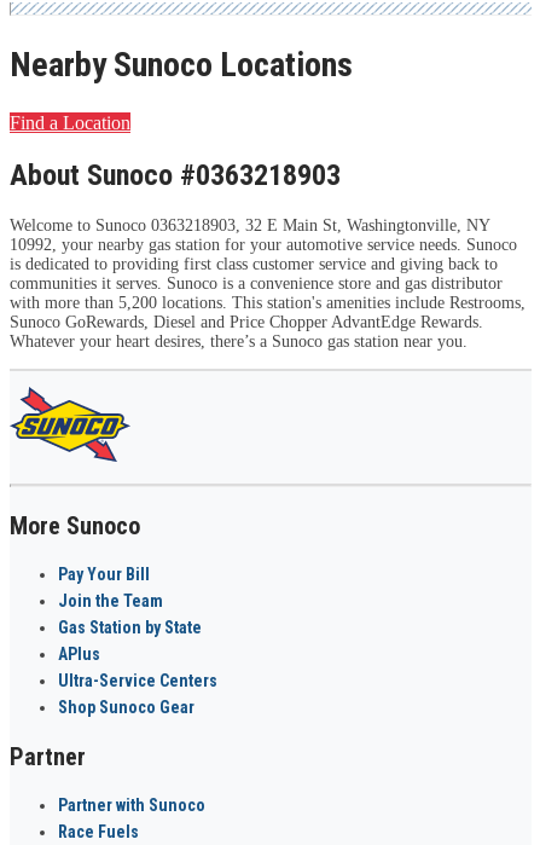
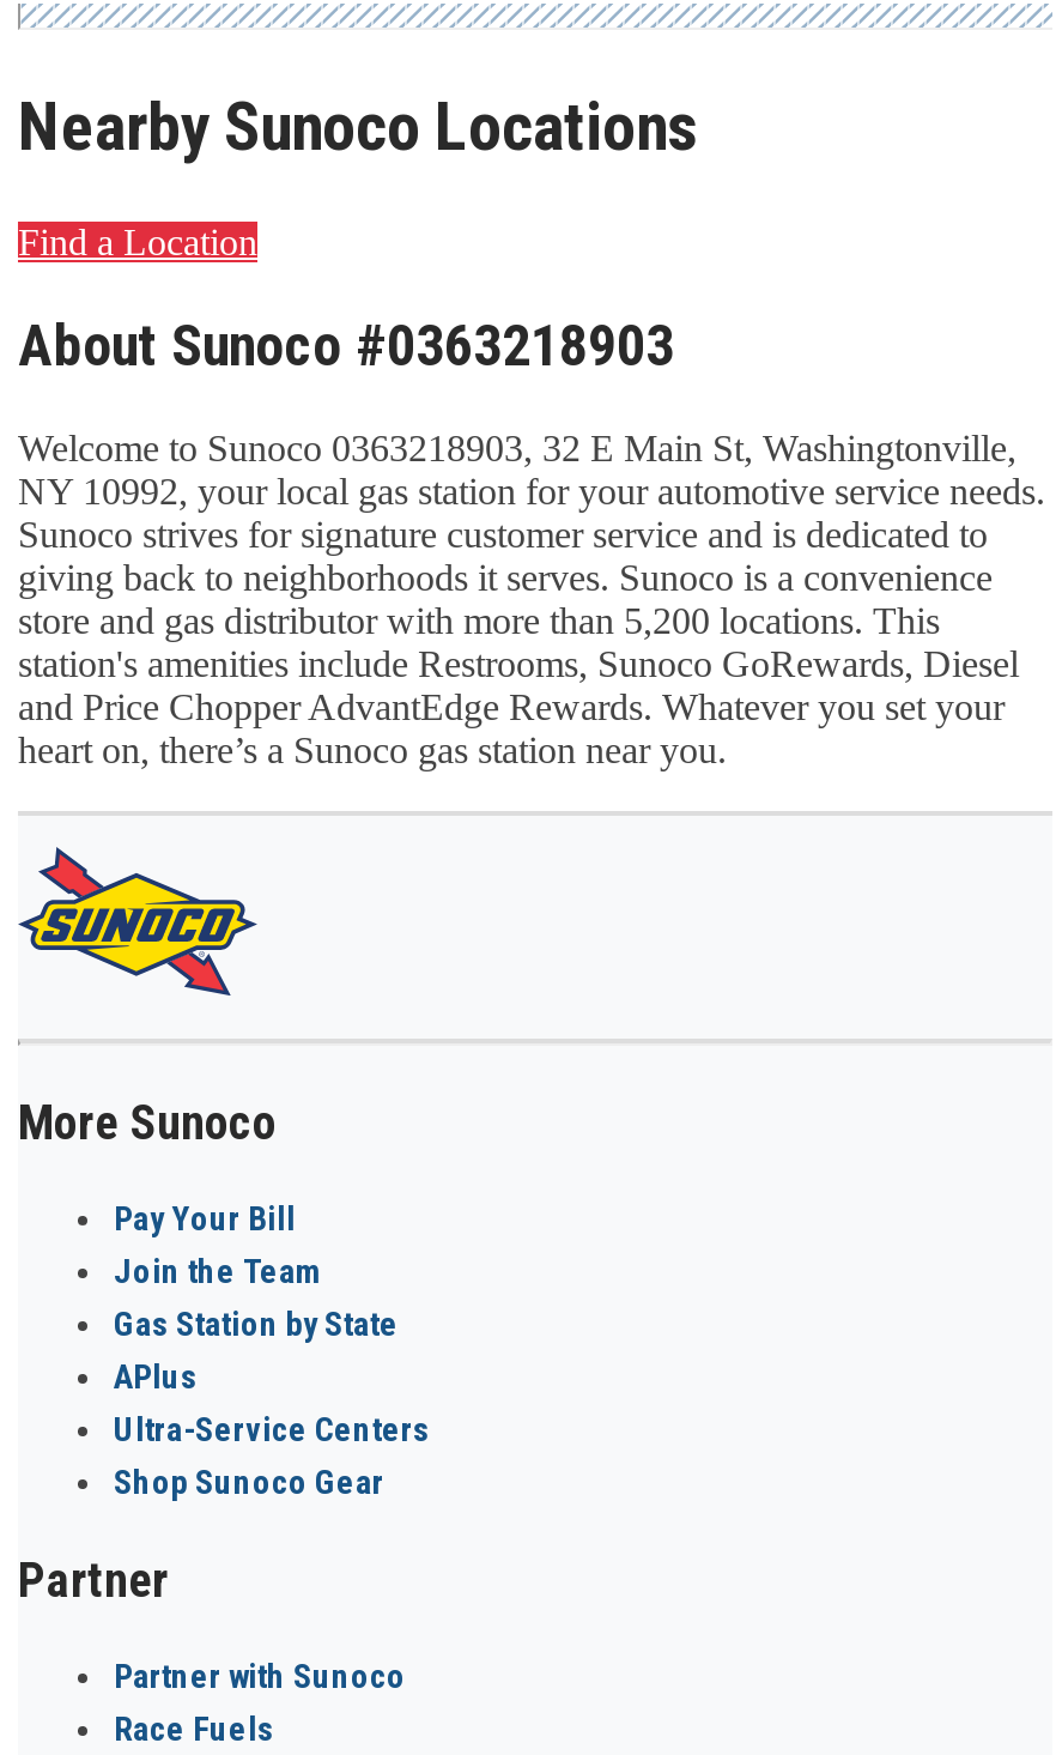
[10,216,526,350] Welcome to Sunoco 0363218903, 32 E Main St, Washingtonville, NY | 10992, your nearby gas station for your automotive service needs. Sunoco | is dedicated to providing first class customer service and giving back to | communities it serves. Sunoco is a convenience store and gas distributor | with more than 5,200 locations. This station's amenities include Restrooms, | Sunoco GoRewards, Diesel and Price Chopper AdvantEdge Rewards. | Whatever your heart desires, there’s a Sunoco gas station near you. -> [18,427,1045,769] Welcome to Sunoco 0363218903, 32 E Main St, Washingtonville, | NY 10992, your local gas station for your automotive service needs. | Sunoco strives for signature customer service and is dedicated to | giving back to neighborhoods it serves. Sunoco is a convenience | store and gas distributor with more than 5,200 locations. This | station's amenities include Restrooms, Sunoco GoRewards, Diesel | and Price Chopper AdvantEdge Rewards. Whatever you set your | heart on, there’s a Sunoco gas station near you.

